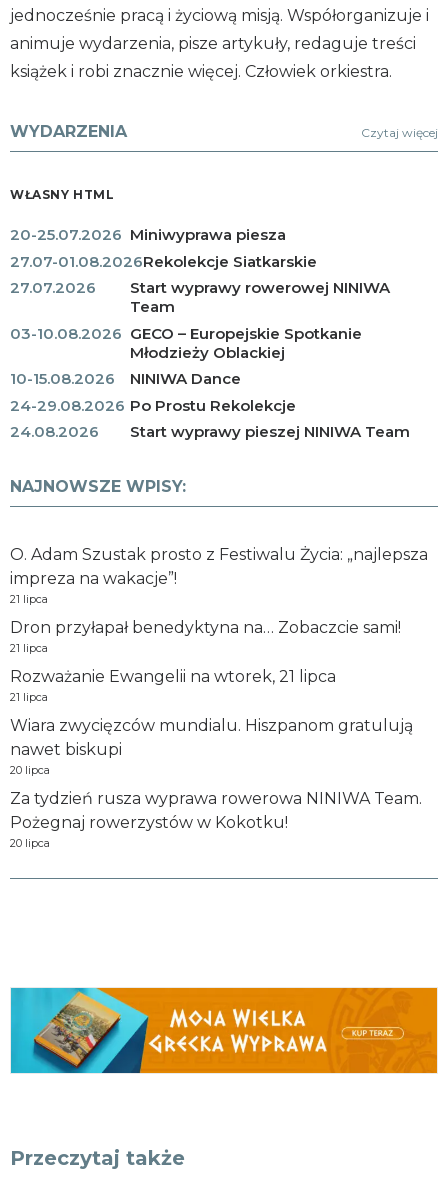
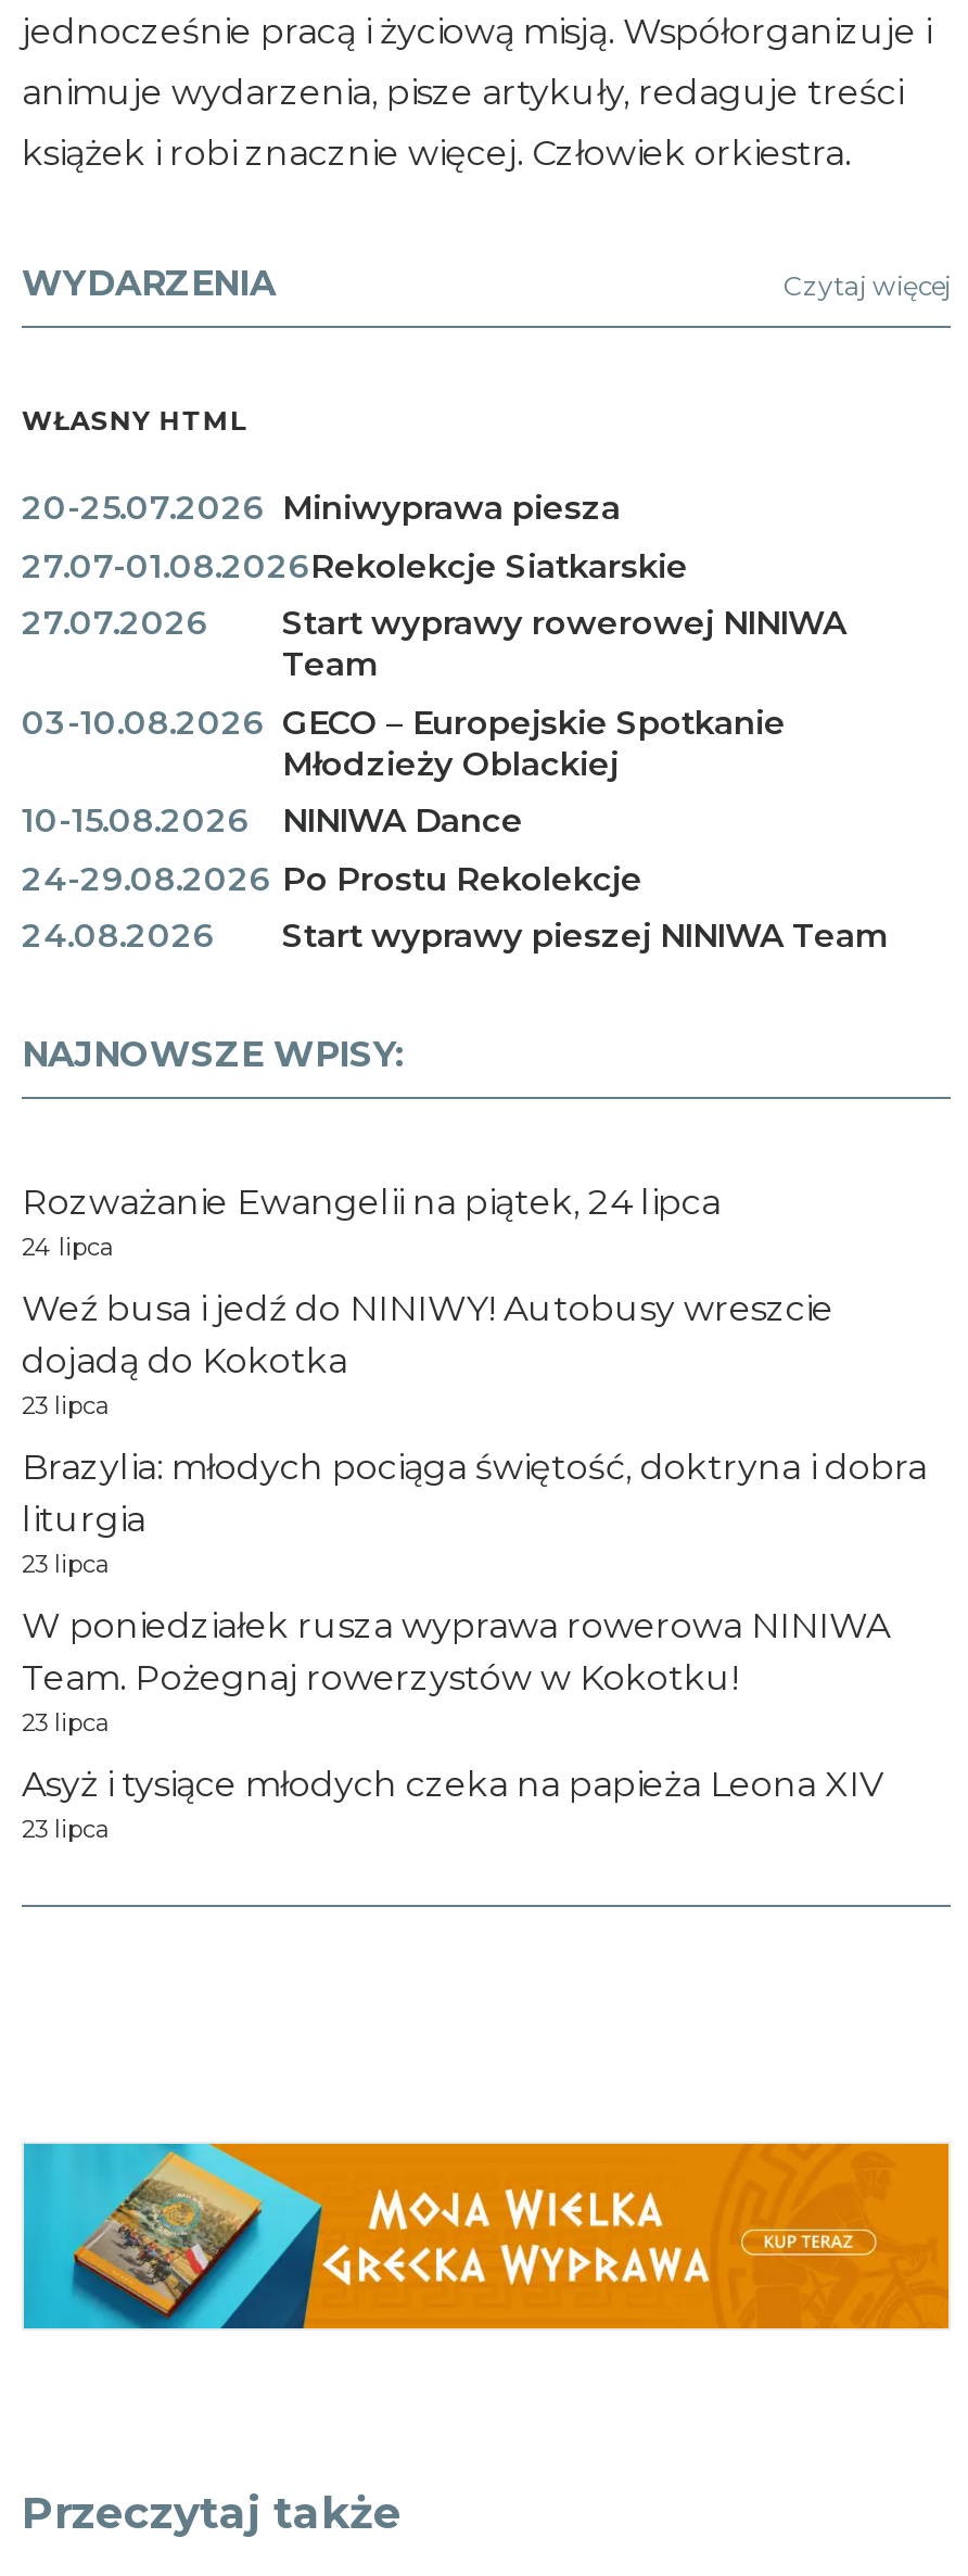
[10,545,428,606] O. Adam Szustak prosto z Festiwalu Życia: „najlepsza | impreza na wakacje”! | 21 lipca -> [22,1182,721,1262] Rozważanie Ewangelii na piątek, 24 lipca | 24 lipca
[10,618,401,655] Dron przyłapał benedyktyna na… Zobaczcie sami! | 21 lipca -> [22,1288,833,1420] Weź busa i jedź do NINIWY! Autobusy wreszcie | dojadą do Kokotka | 23 lipca
[10,667,336,704] Rozważanie Ewangelii na wtorek, 21 lipca | 21 lipca -> [22,1447,927,1579] Brazylia: młodych pociąga świętość, doktryna i dobra | liturgia | 23 lipca
[10,716,413,777] Wiara zwycięzców mundialu. Hiszpanom gratulują | nawet biskupi | 20 lipca -> [22,1605,890,1738] W poniedziałek rusza wyprawa rowerowa NINIWA | Team. Pożegnaj rowerzystów w Kokotku! | 23 lipca
[10,789,422,850] Za tydzień rusza wyprawa rowerowa NINIWA Team. | Pożegnaj rowerzystów w Kokotku! | 20 lipca -> [22,1764,883,1844] Asyż i tysiące młodych czeka na papieża Leona XIV | 23 lipca

